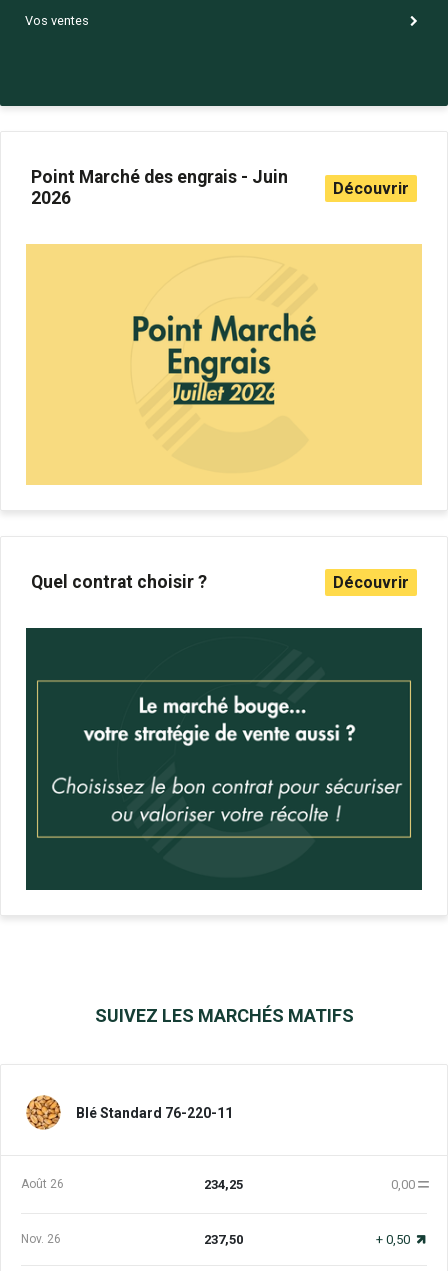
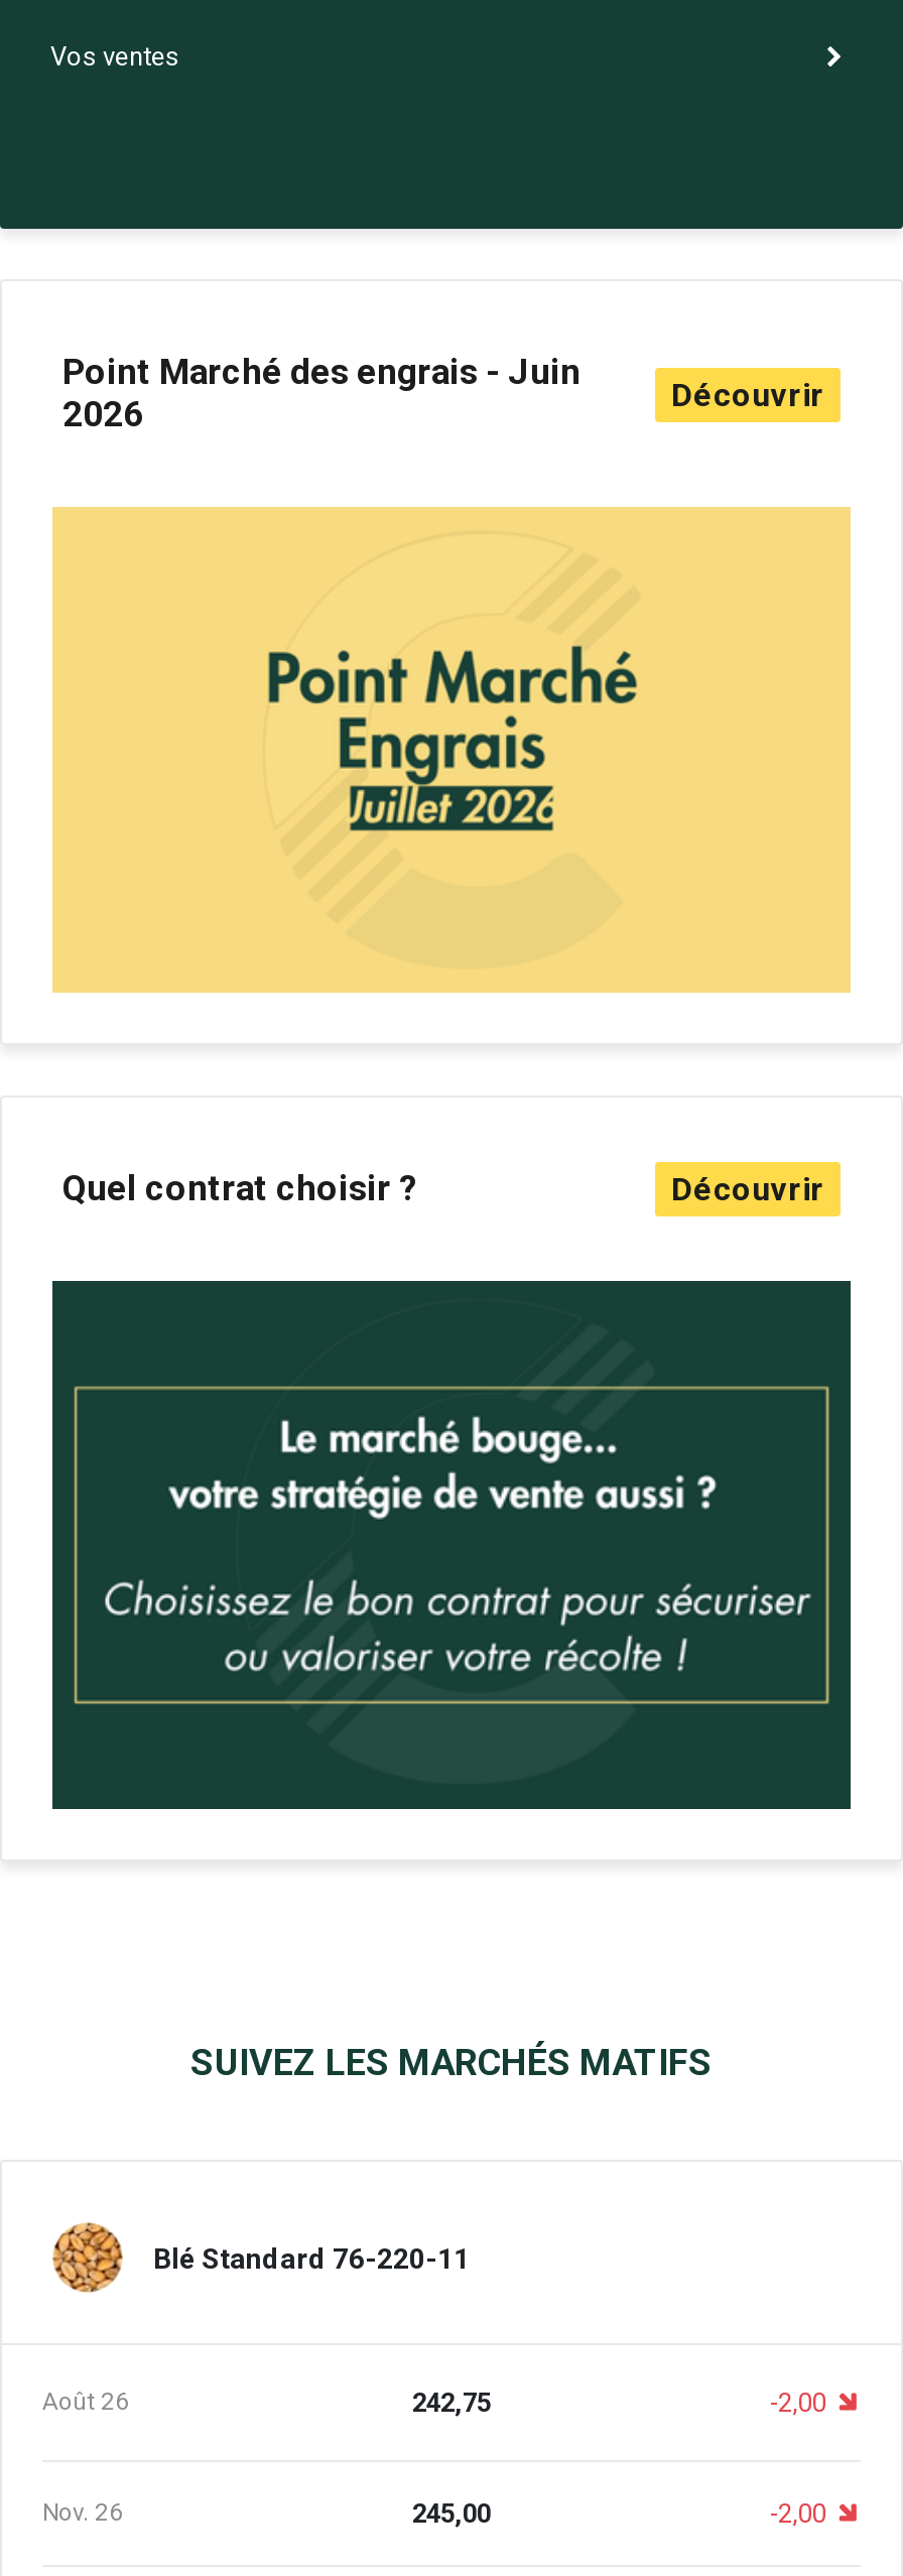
[204,1173,430,1196] 234,25 | 0,00 = -> [412,2387,826,2418] 242,75 | -2,00
[204,1231,410,1247] 237,50 | + 0,50 -> [412,2497,826,2529] 245,00 | -2,00

